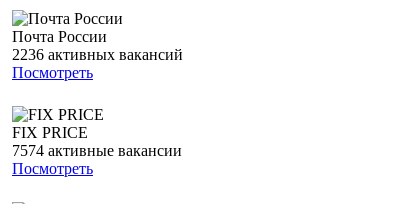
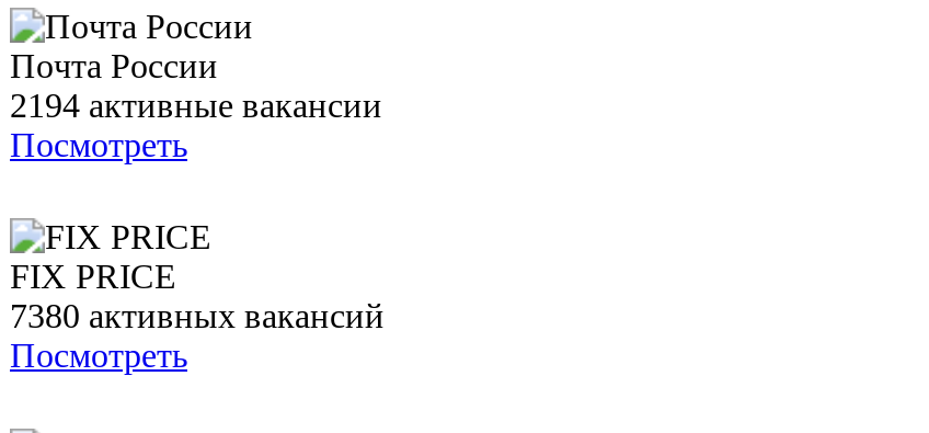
[12,46,183,63] 2236 активных вакансий -> [10,87,382,125] 2194 активные вакансии
[12,142,182,159] 7574 активные вакансии -> [10,298,385,335] 7380 активных вакансий

